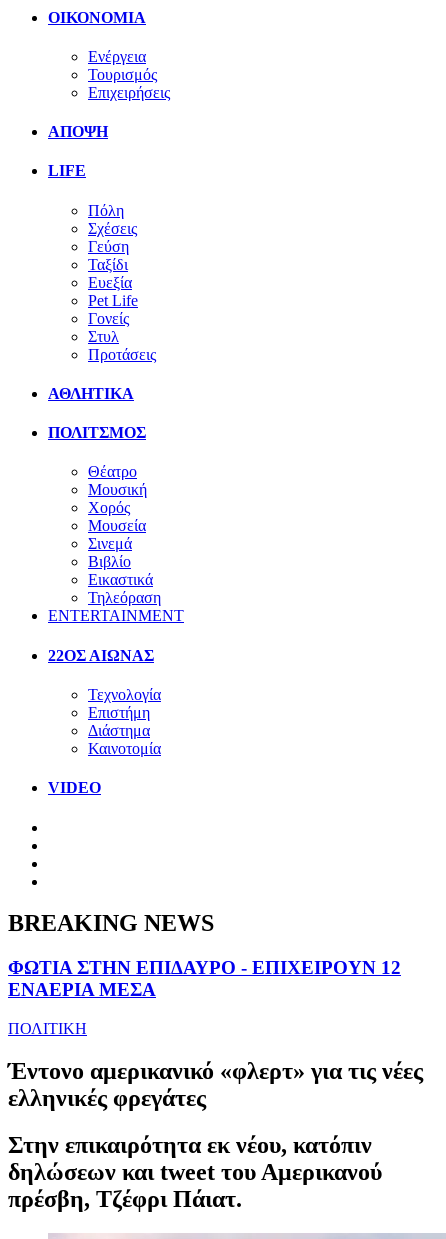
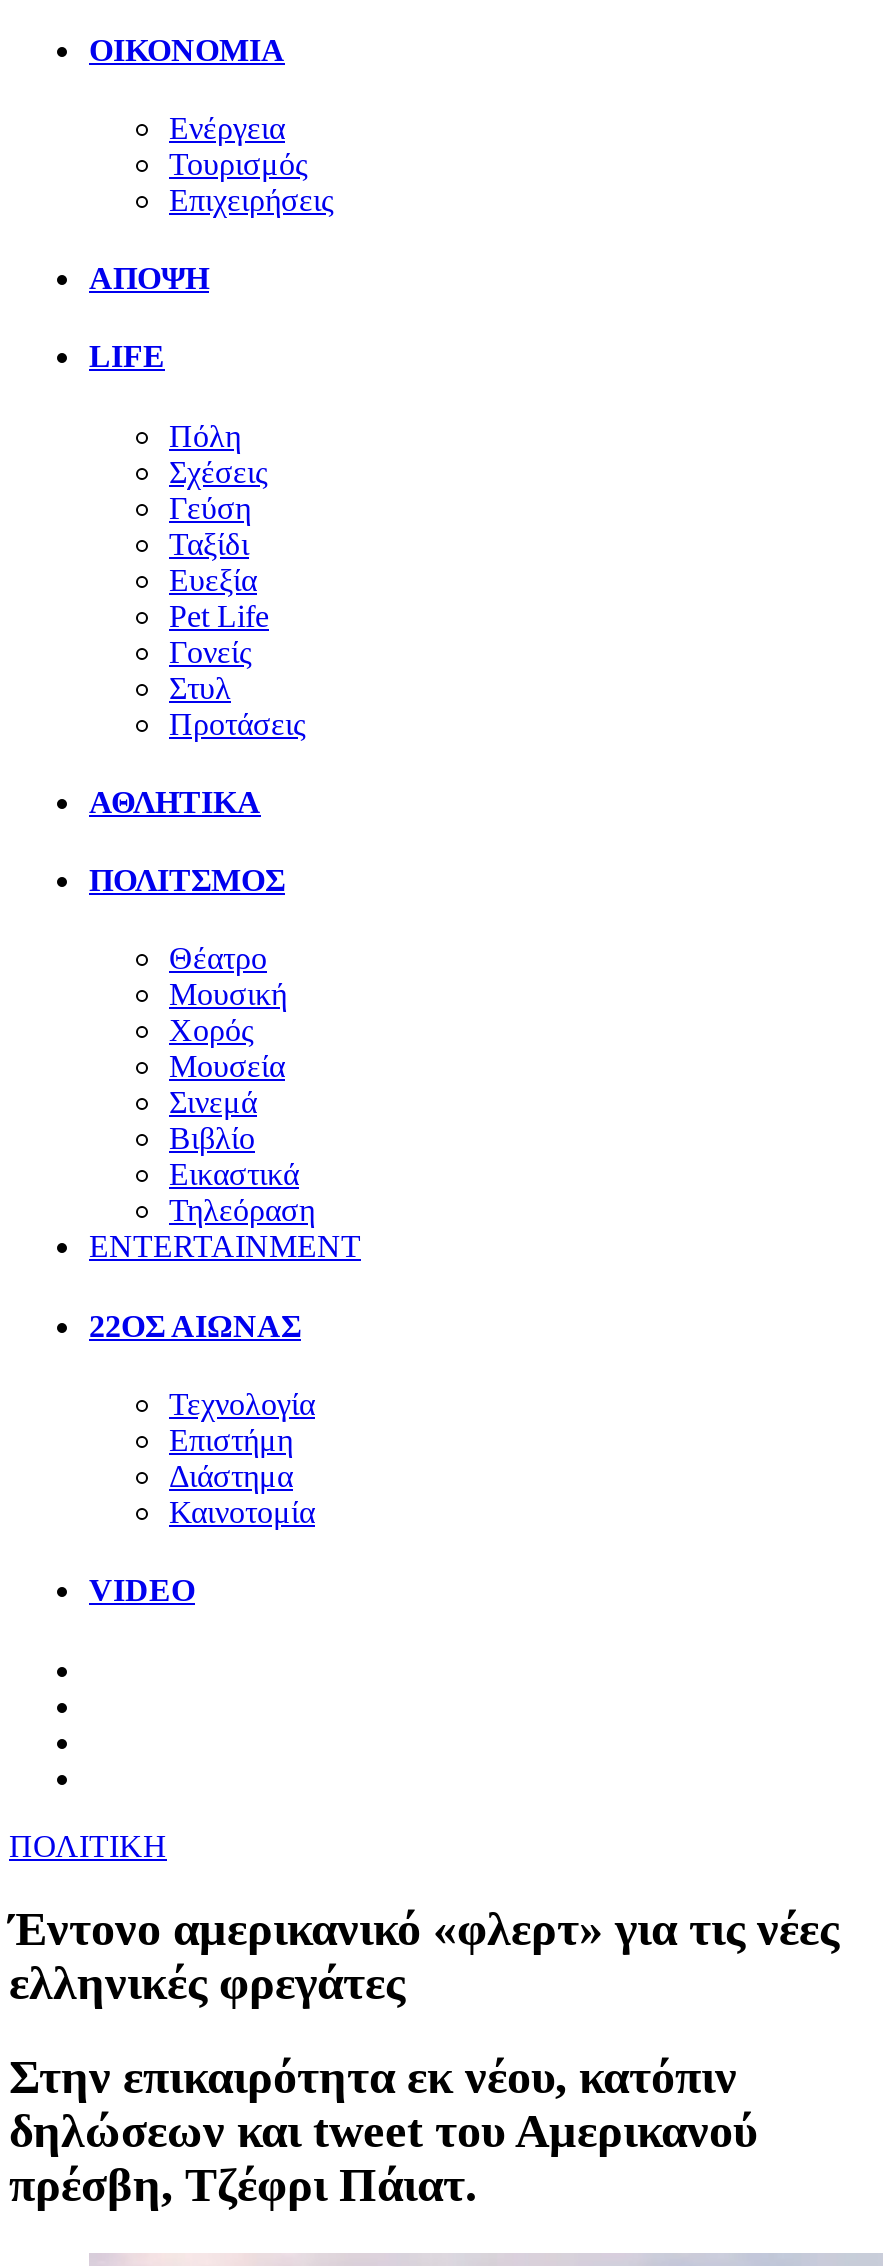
[8,910,401,1000] BREAKING NEWS | ΦΩΤΙΑ ΣΤΗΝ ΕΠΙΔΑΥΡΟ - ΕΠΙΧΕΙΡΟΥΝ 12 | ΕΝΑΕΡΙΑ ΜΕΣΑ -> none

